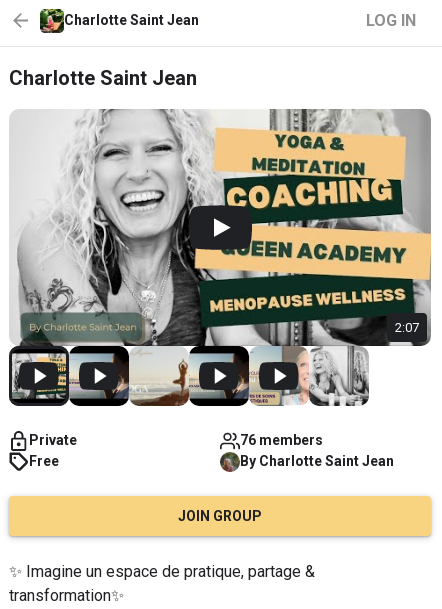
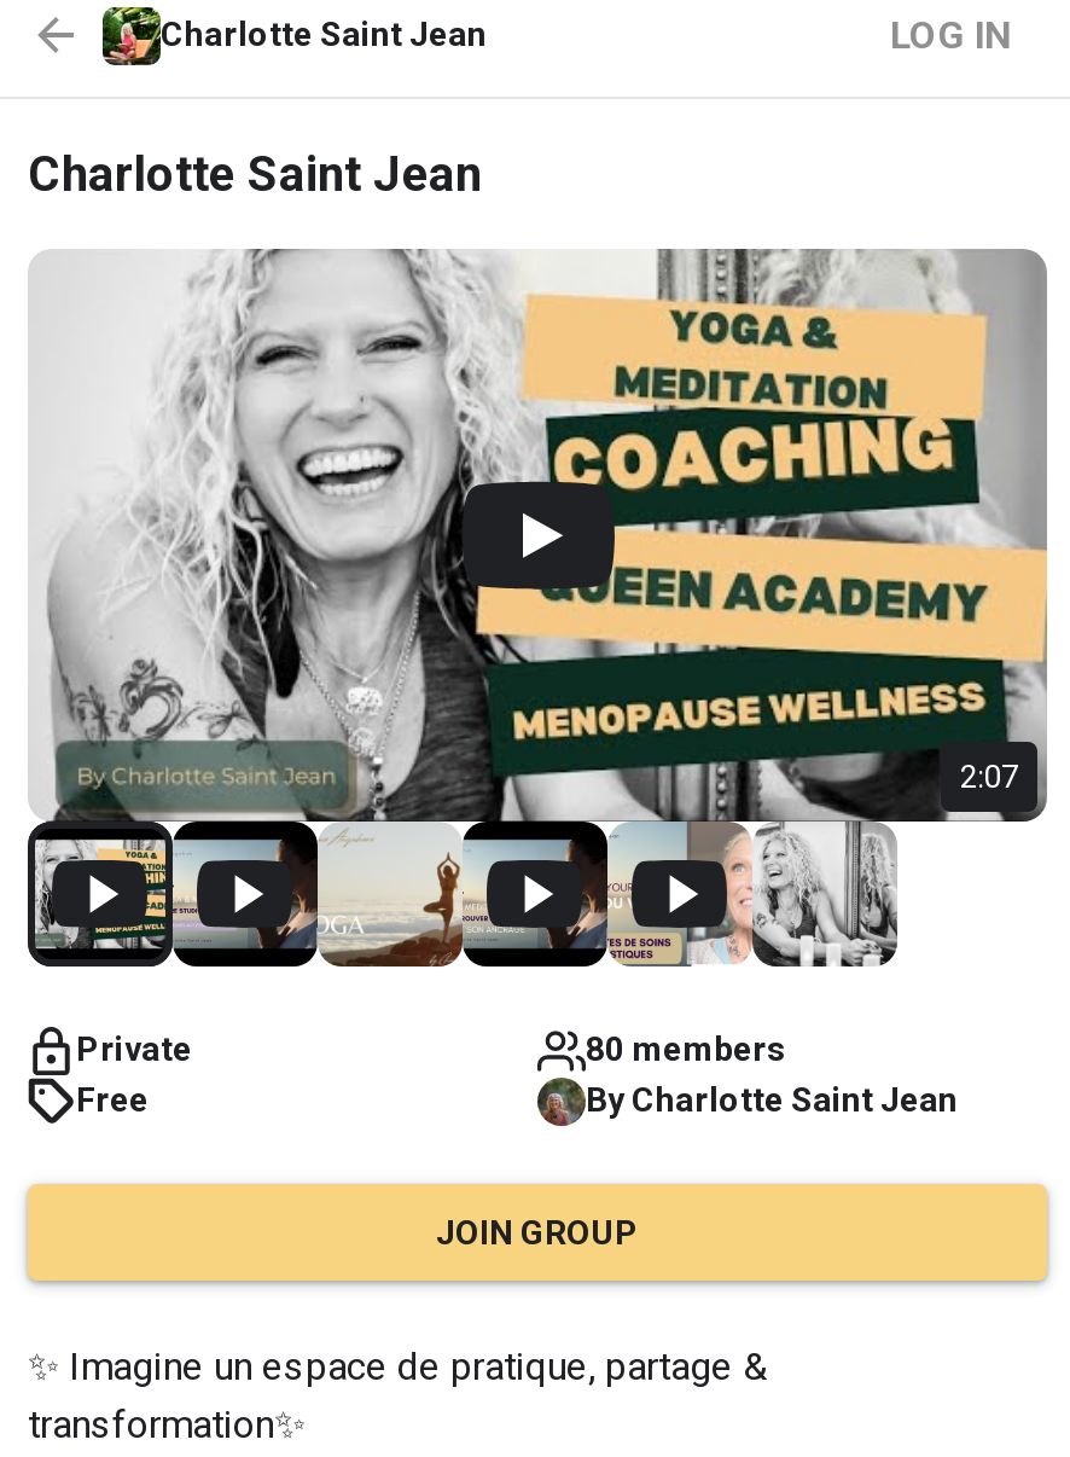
[240,432,323,448] 76 members -> [586,1030,786,1069] 80 members

